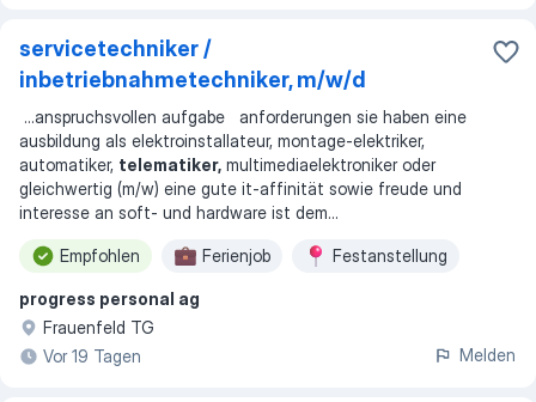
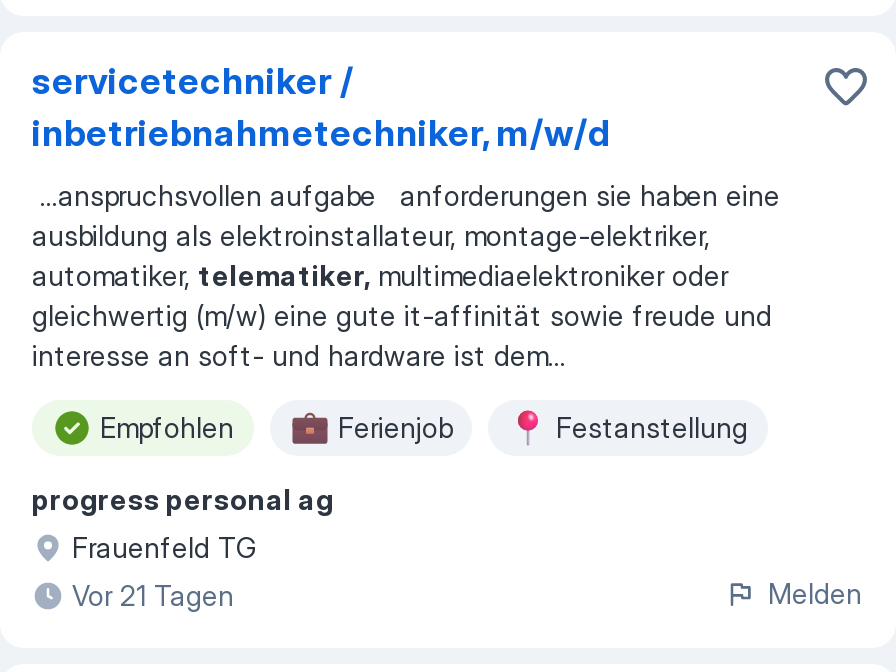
[43,346,141,366] Vor 19 Tagen -> [72,578,234,612] Vor 21 Tagen

